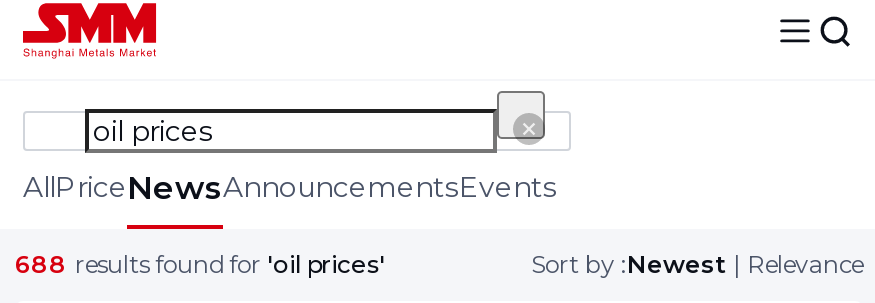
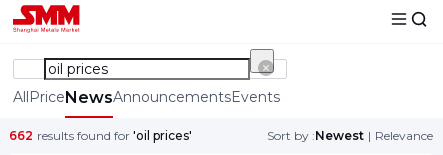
[15,249,385,279] 688 results found for 'oil prices' -> [9,128,192,143] 662 results found for 'oil prices'

